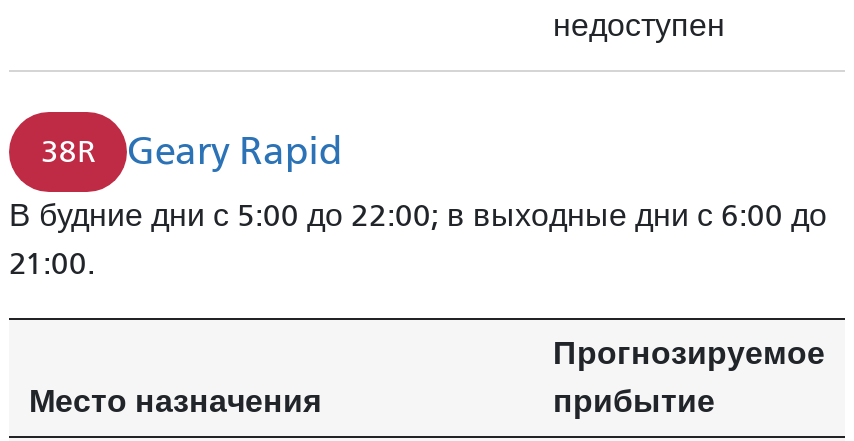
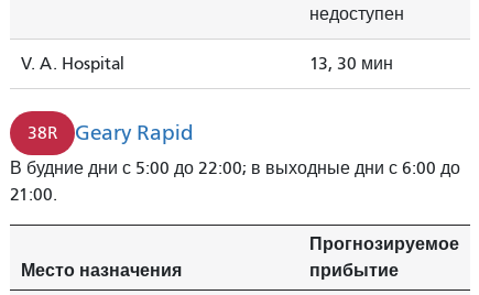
none -> [21,53,393,73] V. A. Hospital | 13, 30 мин

